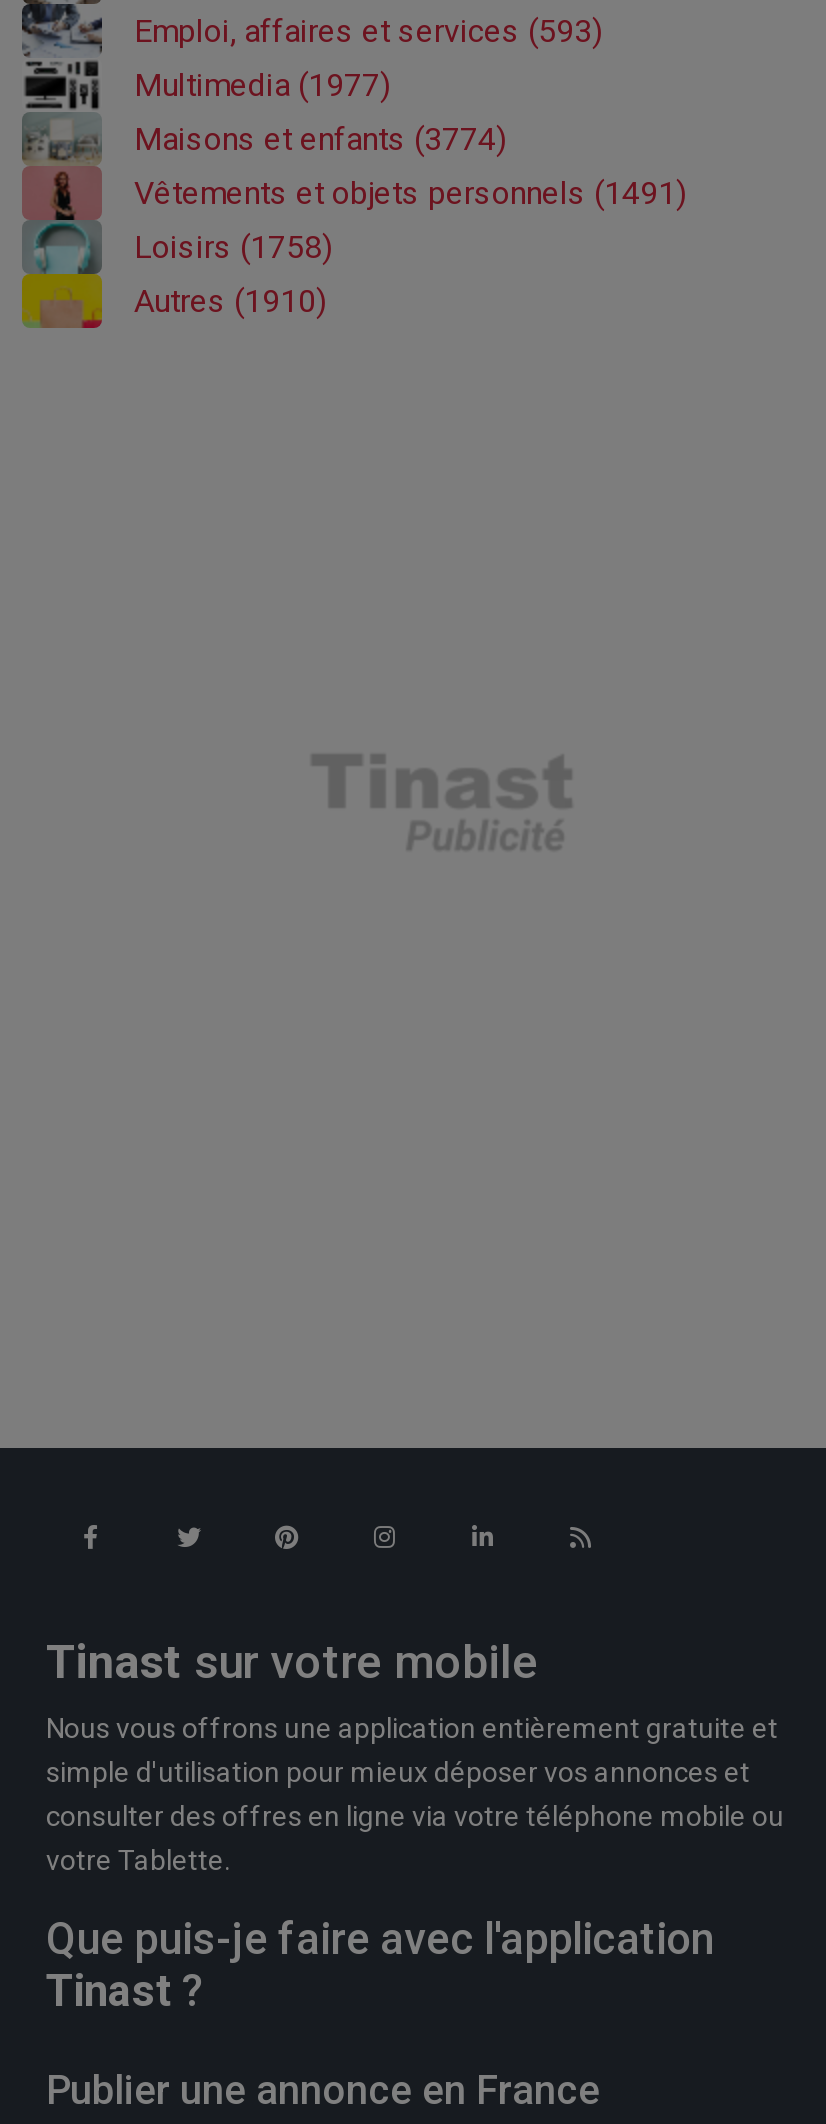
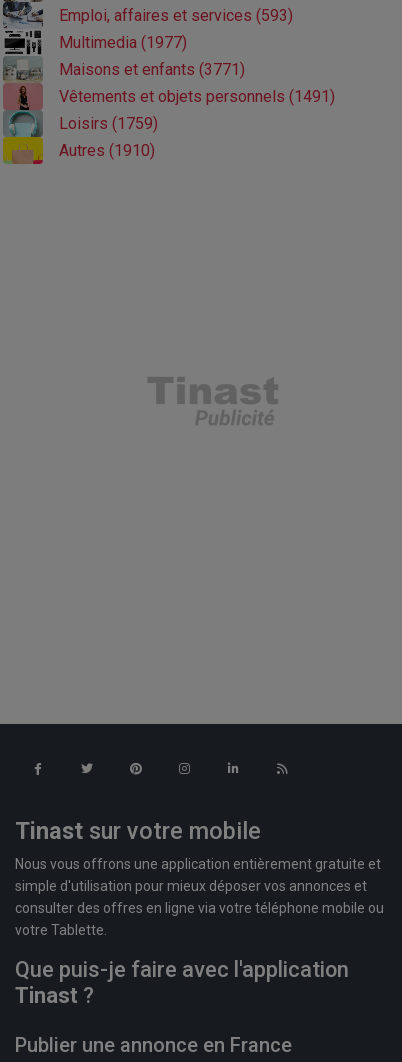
[134,119,506,157] Maisons et enfants (3774) -> [59,60,245,79] Maisons et enfants (3771)
[134,227,332,265] Loisirs (1758) -> [59,114,158,133] Loisirs (1759)

